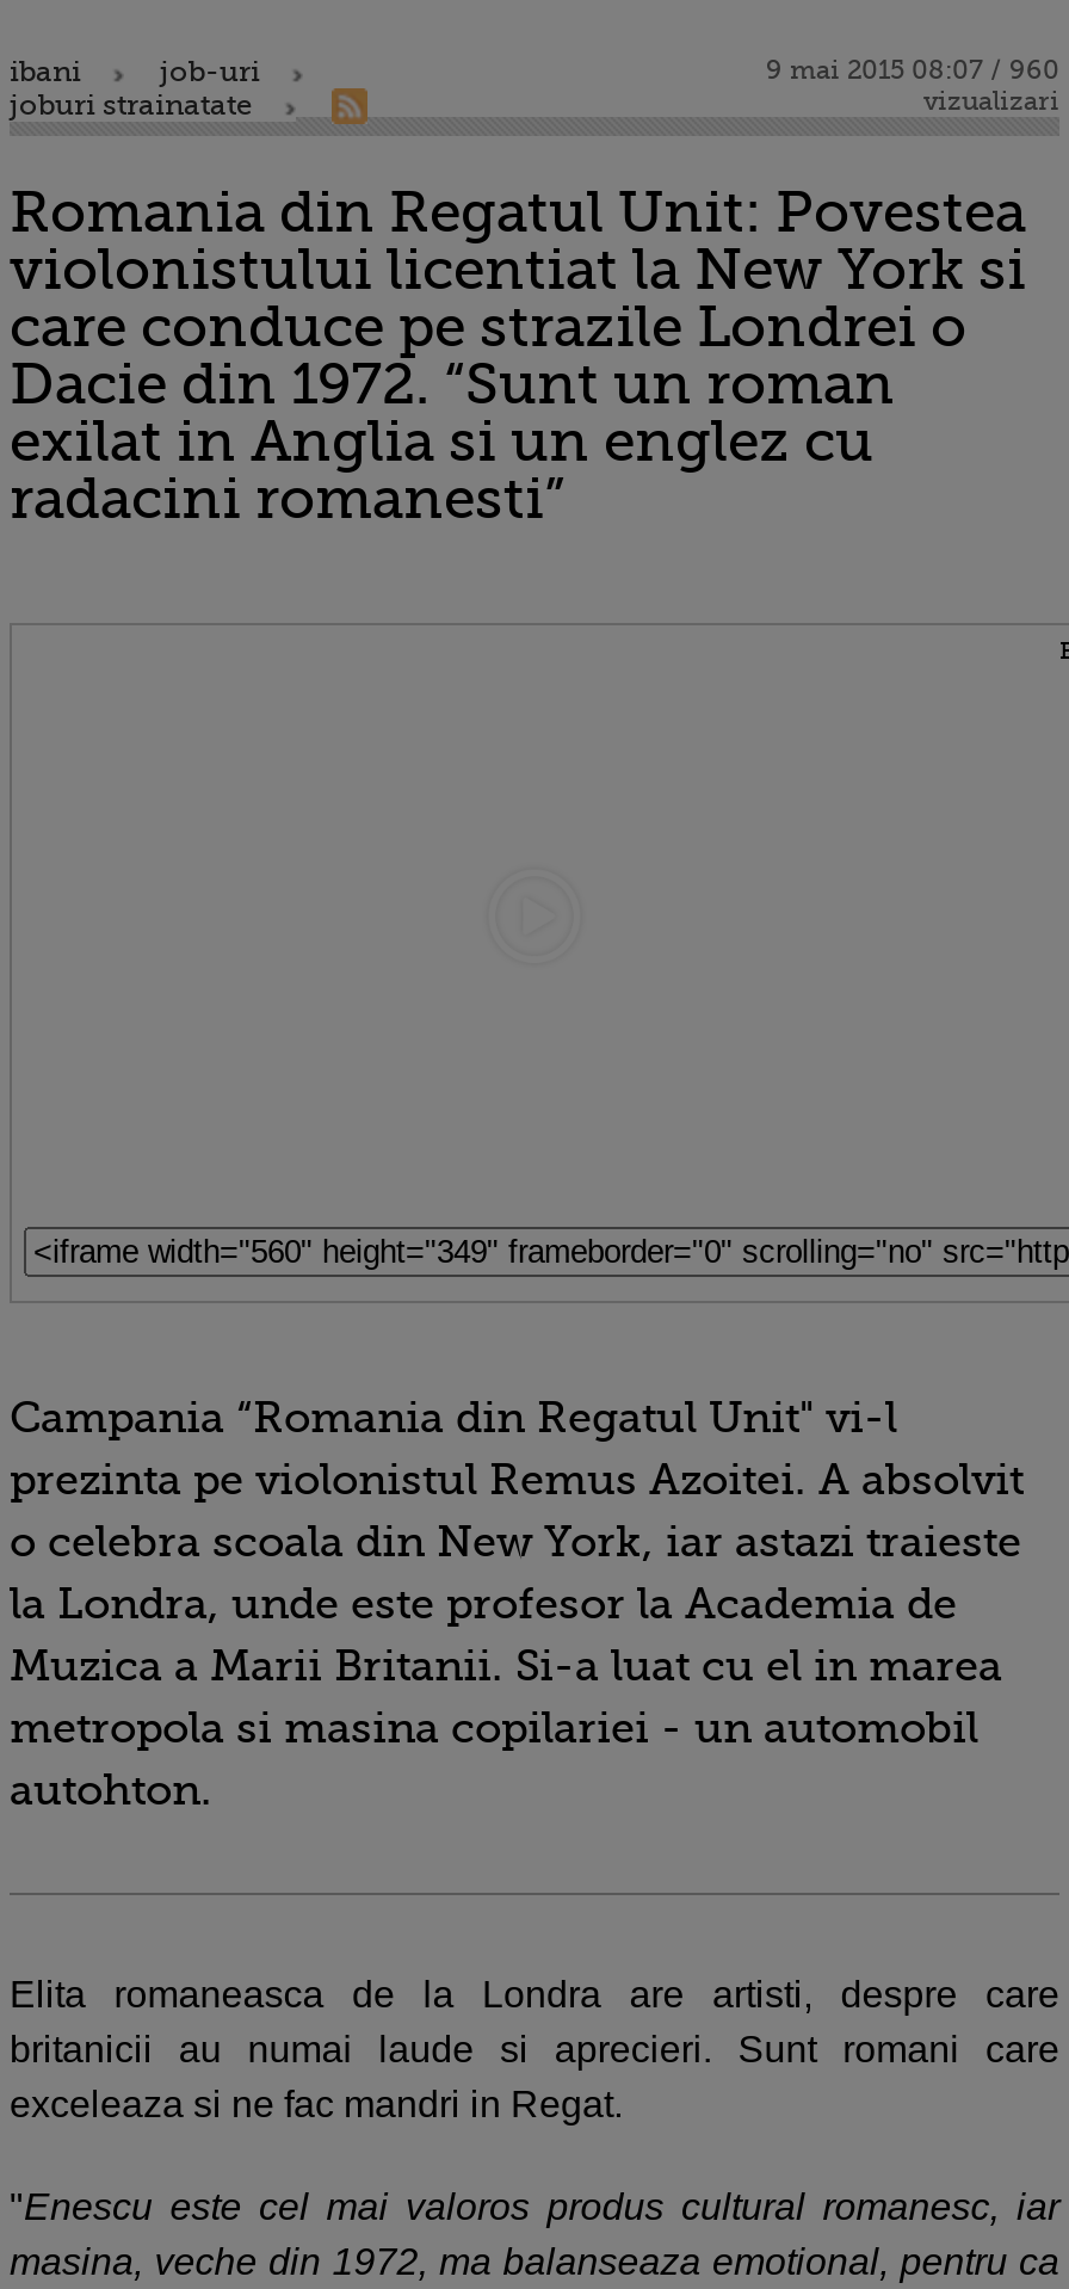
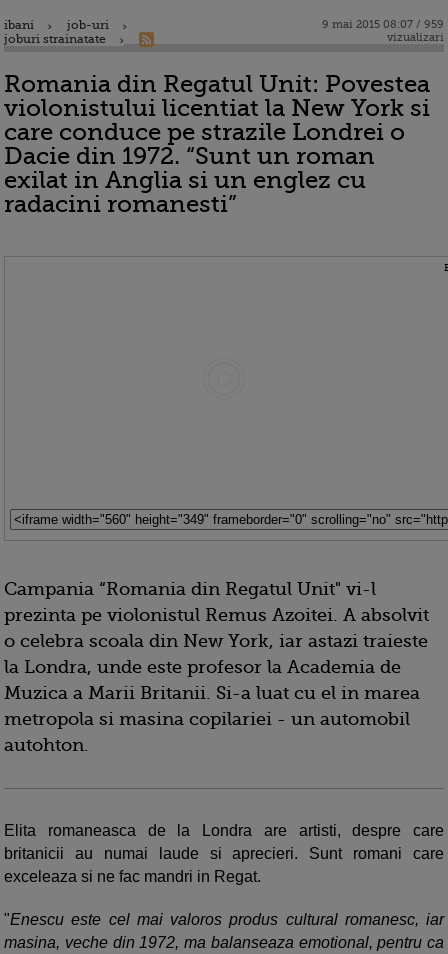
[766,55,1059,86] 9 mai 2015 08:07 / 960 -> [322,18,444,31] 9 mai 2015 08:07 / 959

